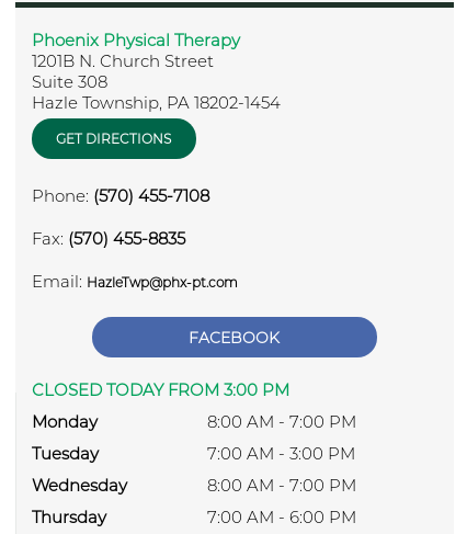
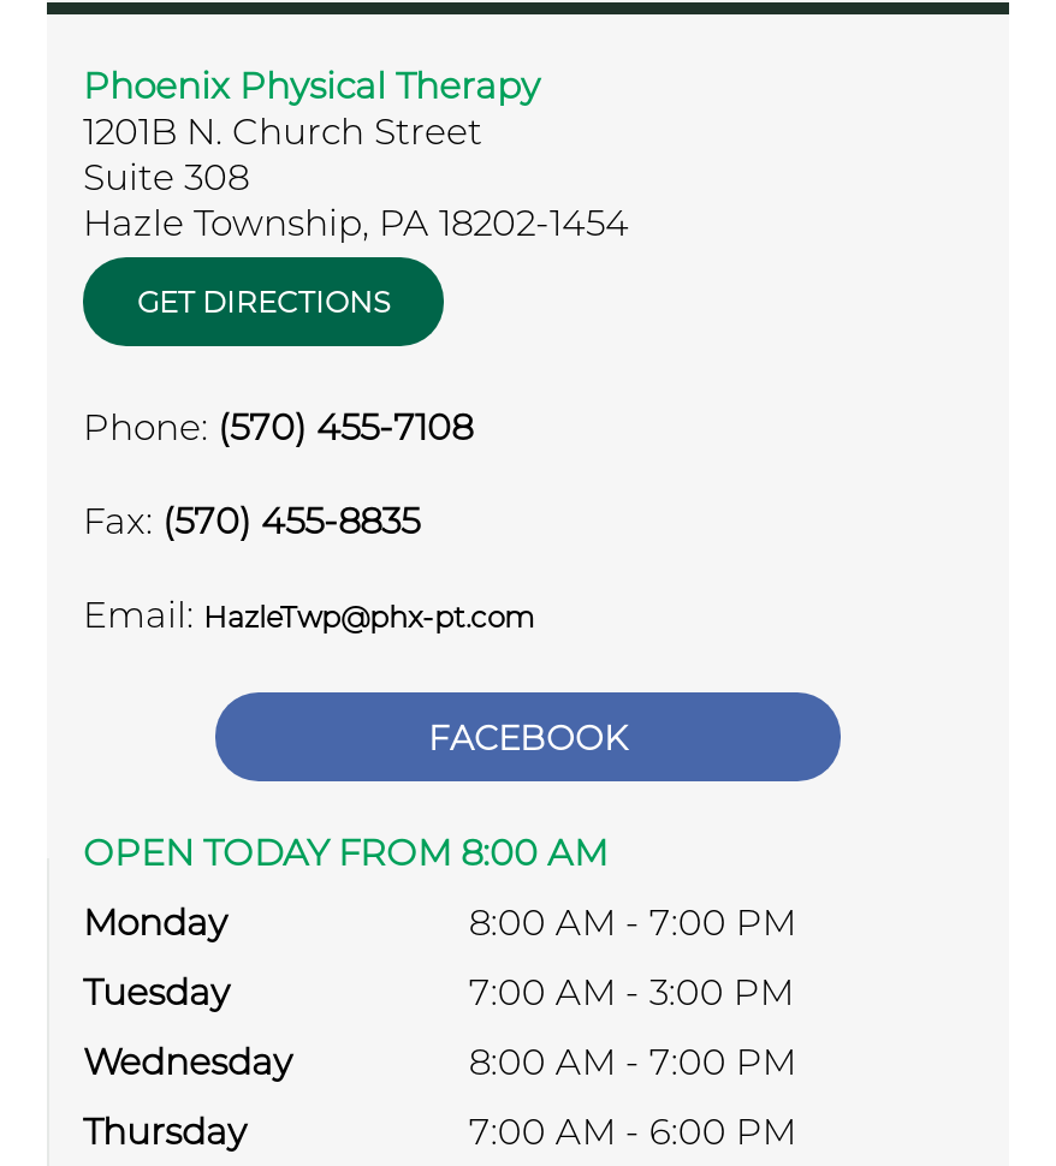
[32,380,289,400] CLOSED TODAY FROM 3:00 PM -> [83,830,607,875] OPEN TODAY FROM 8:00 AM

